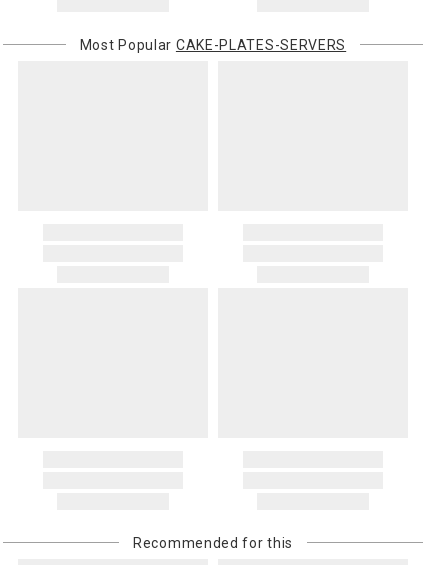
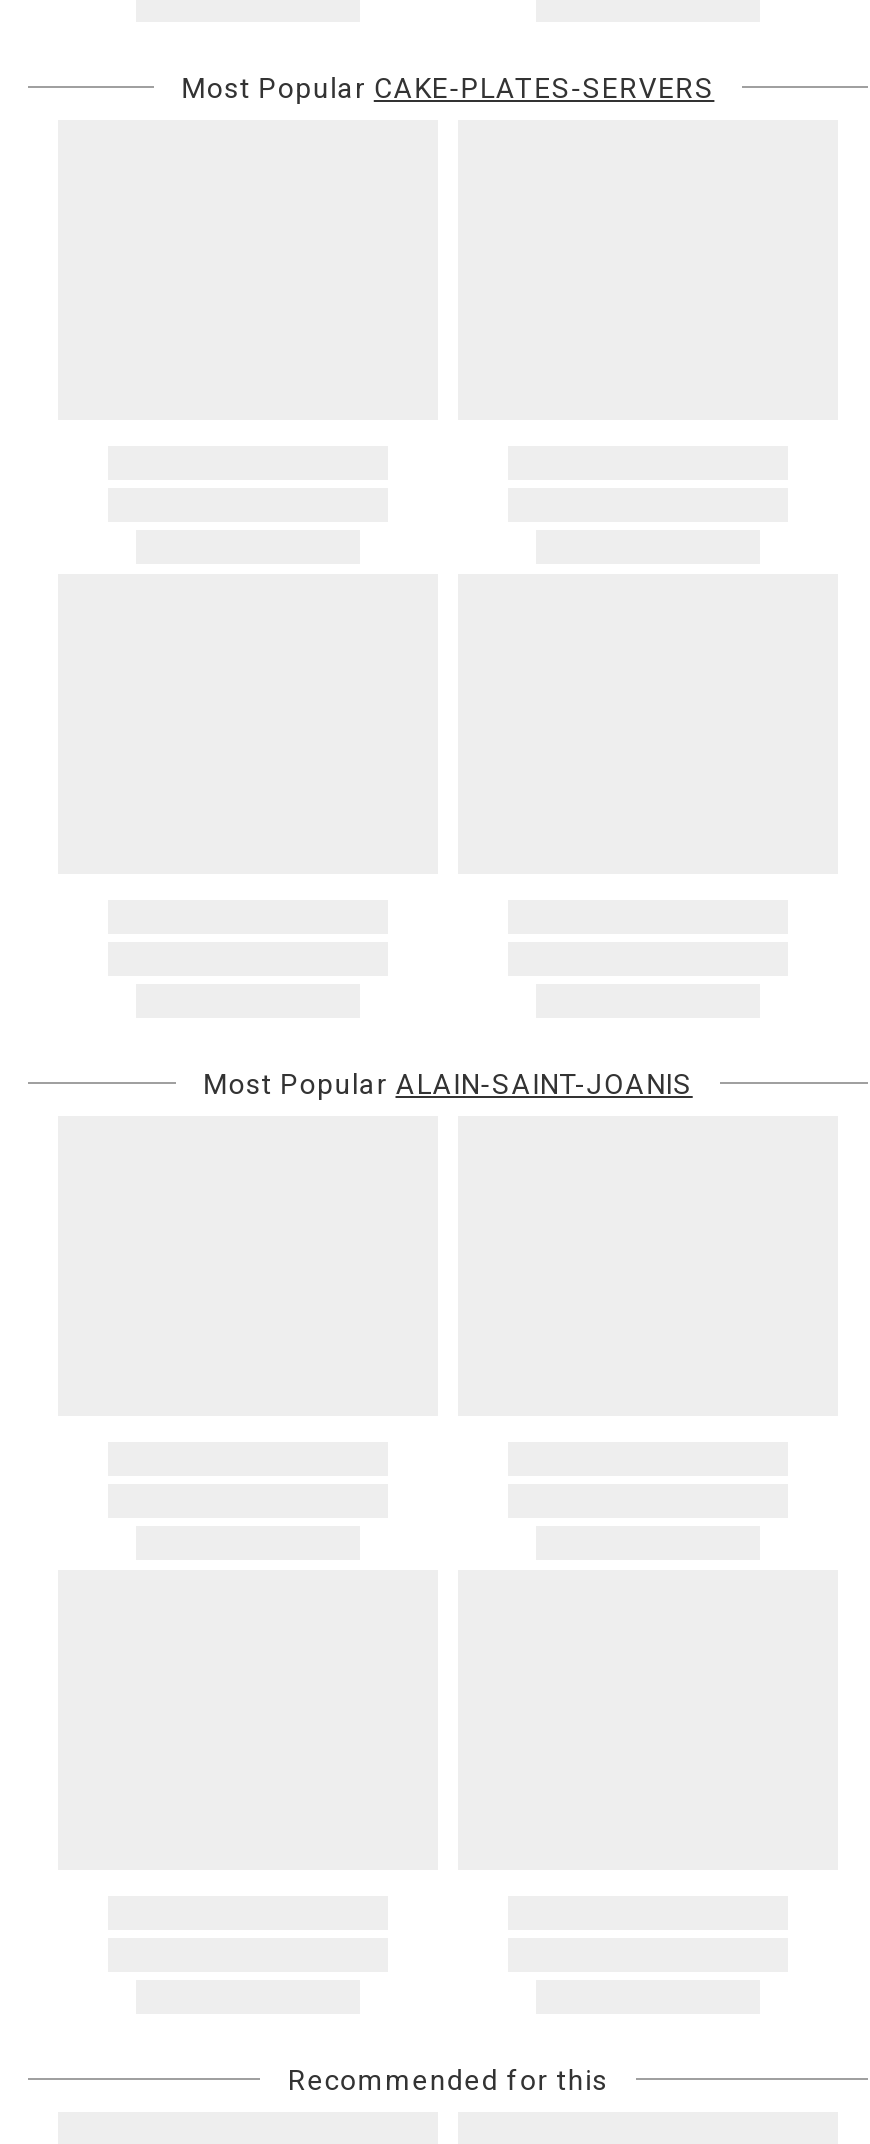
none -> [203,1067,693,1099] Most Popular ALAIN-SAINT-JOANIS

